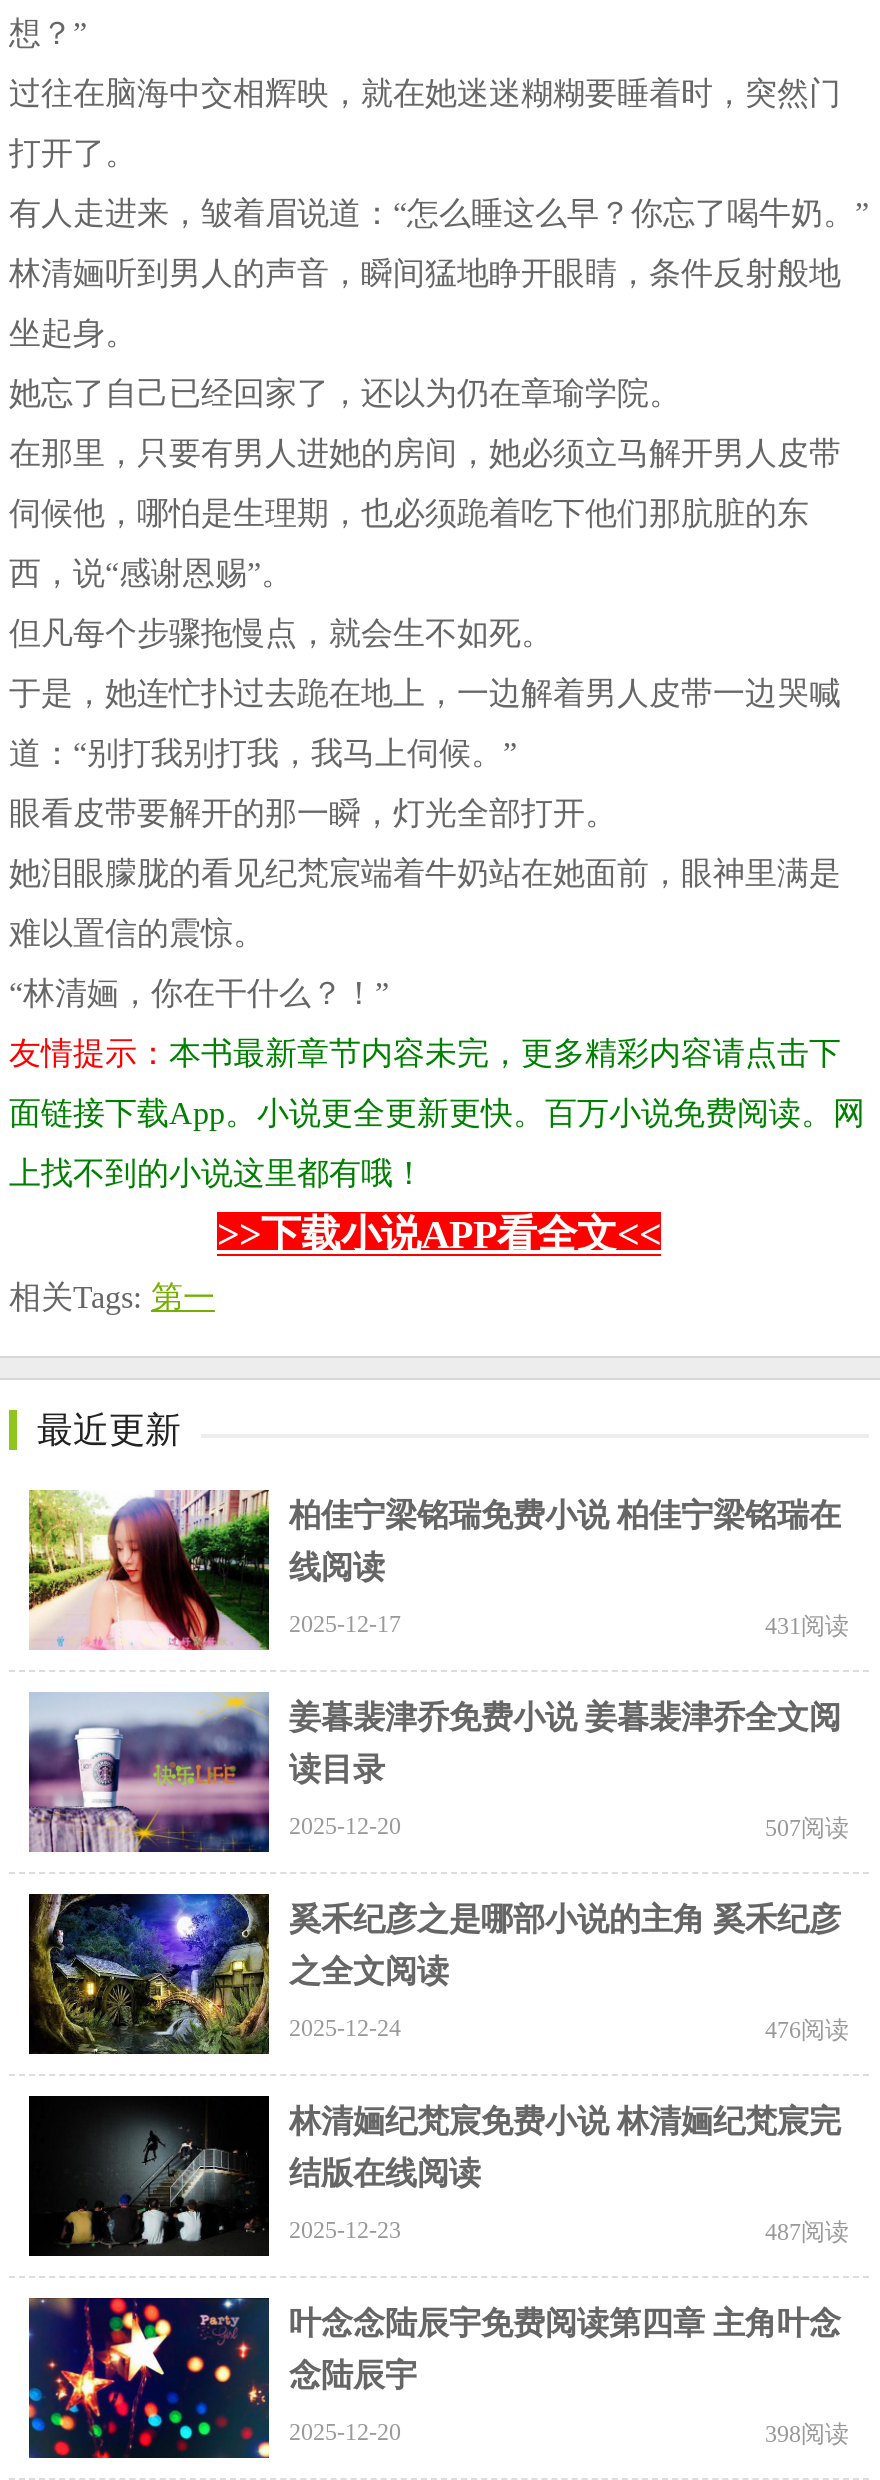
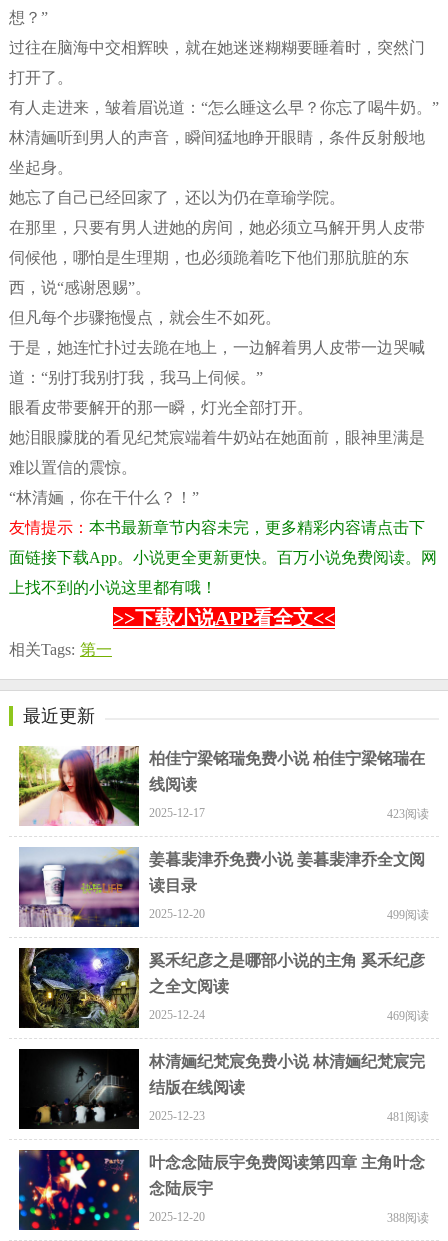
[765,1612,849,1640] 431阅读 -> [387,807,429,821] 423阅读
[765,1814,849,1842] 507阅读 -> [387,908,429,922] 499阅读
[765,2016,849,2044] 476阅读 -> [387,1009,429,1023] 469阅读
[765,2218,849,2246] 487阅读 -> [387,1110,429,1124] 481阅读
[765,2420,849,2448] 398阅读 -> [387,1211,429,1225] 388阅读

